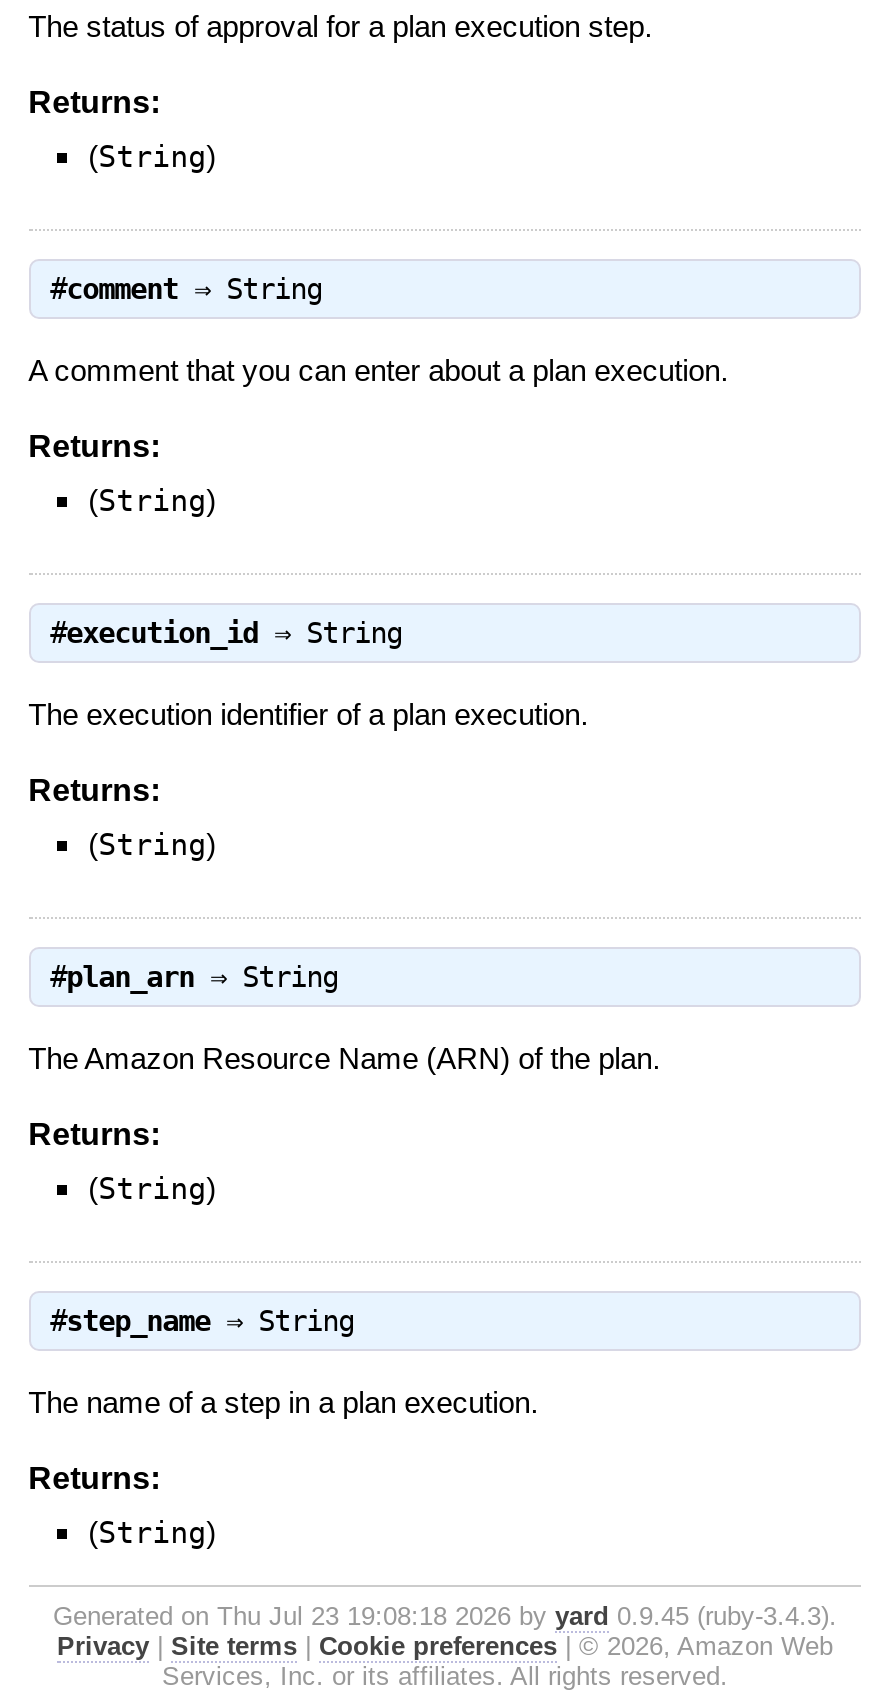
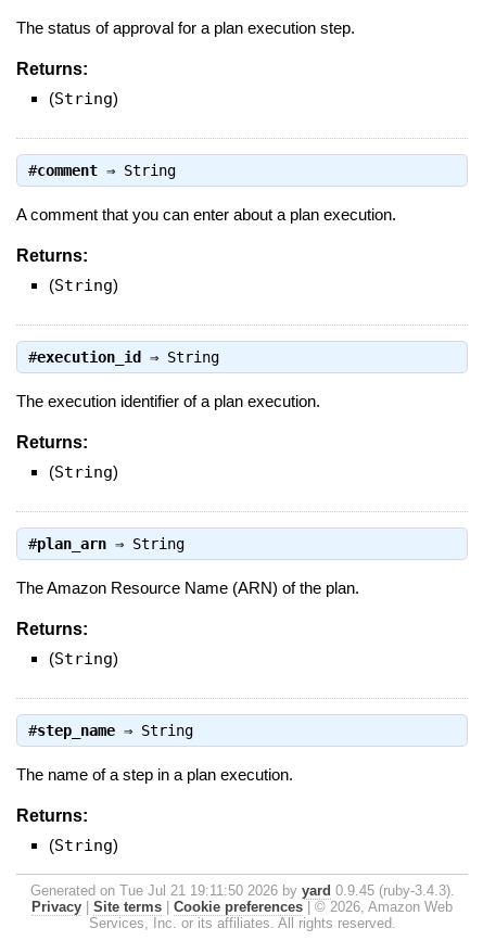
[53,1601,837,1631] Generated on Thu Jul 23 19:08:18 2026 by yard 0.9.45 (ruby-3.4.3). -> [30,882,454,898] Generated on Tue Jul 21 19:11:50 2026 by yard 0.9.45 (ruby-3.4.3).

